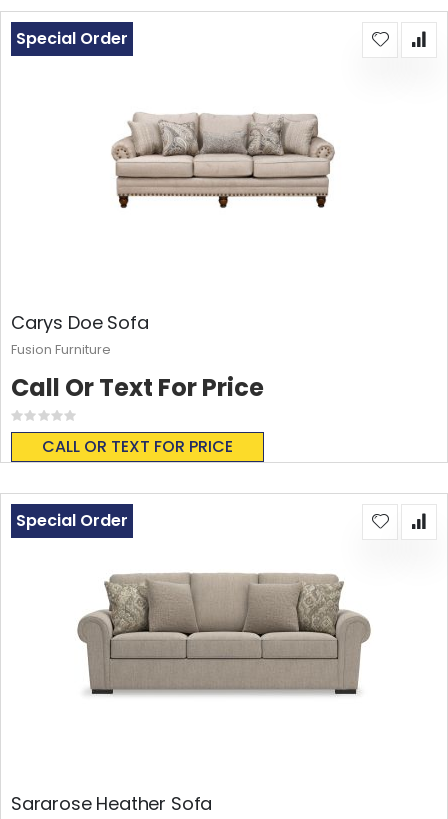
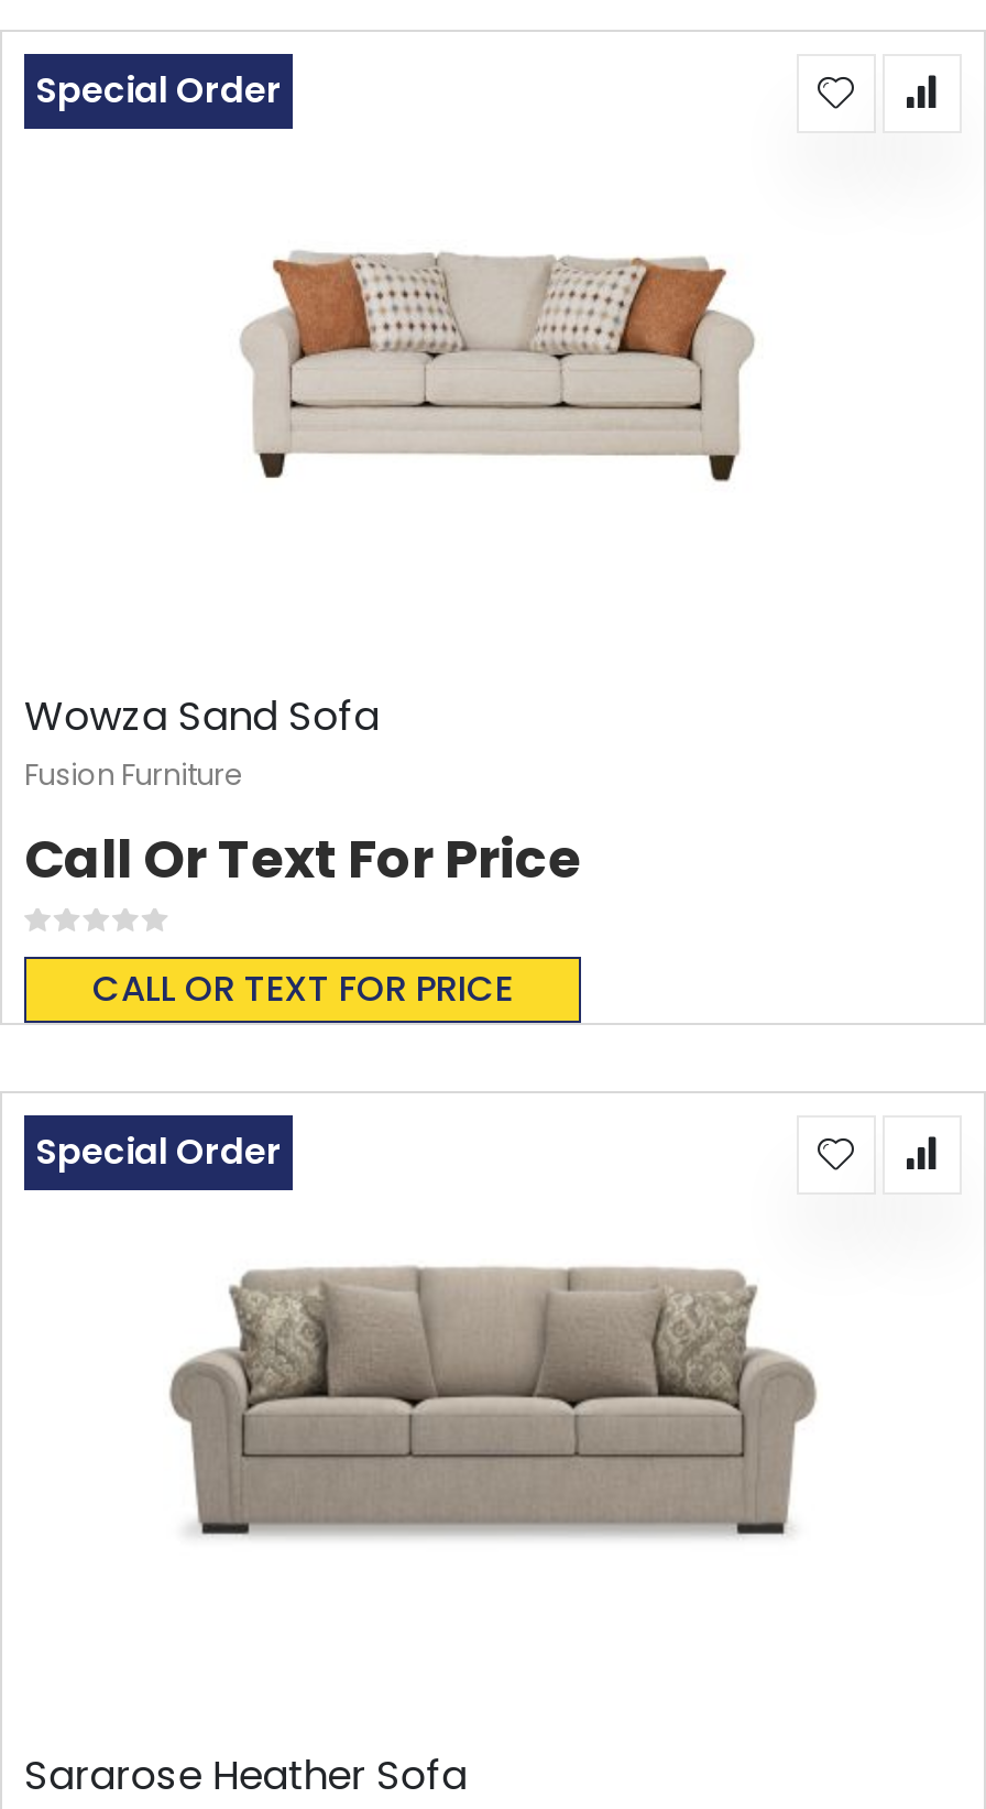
[113,113,343,216] [image] -> [251,252,757,483] [image]
[11,310,148,335] Carys Doe Sofa -> [24,687,379,742] Wowza Sand Sofa

